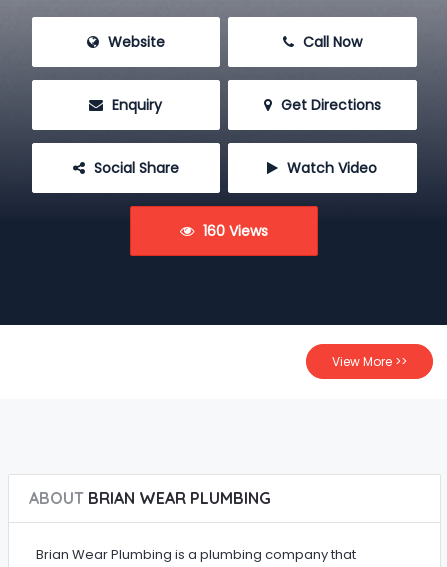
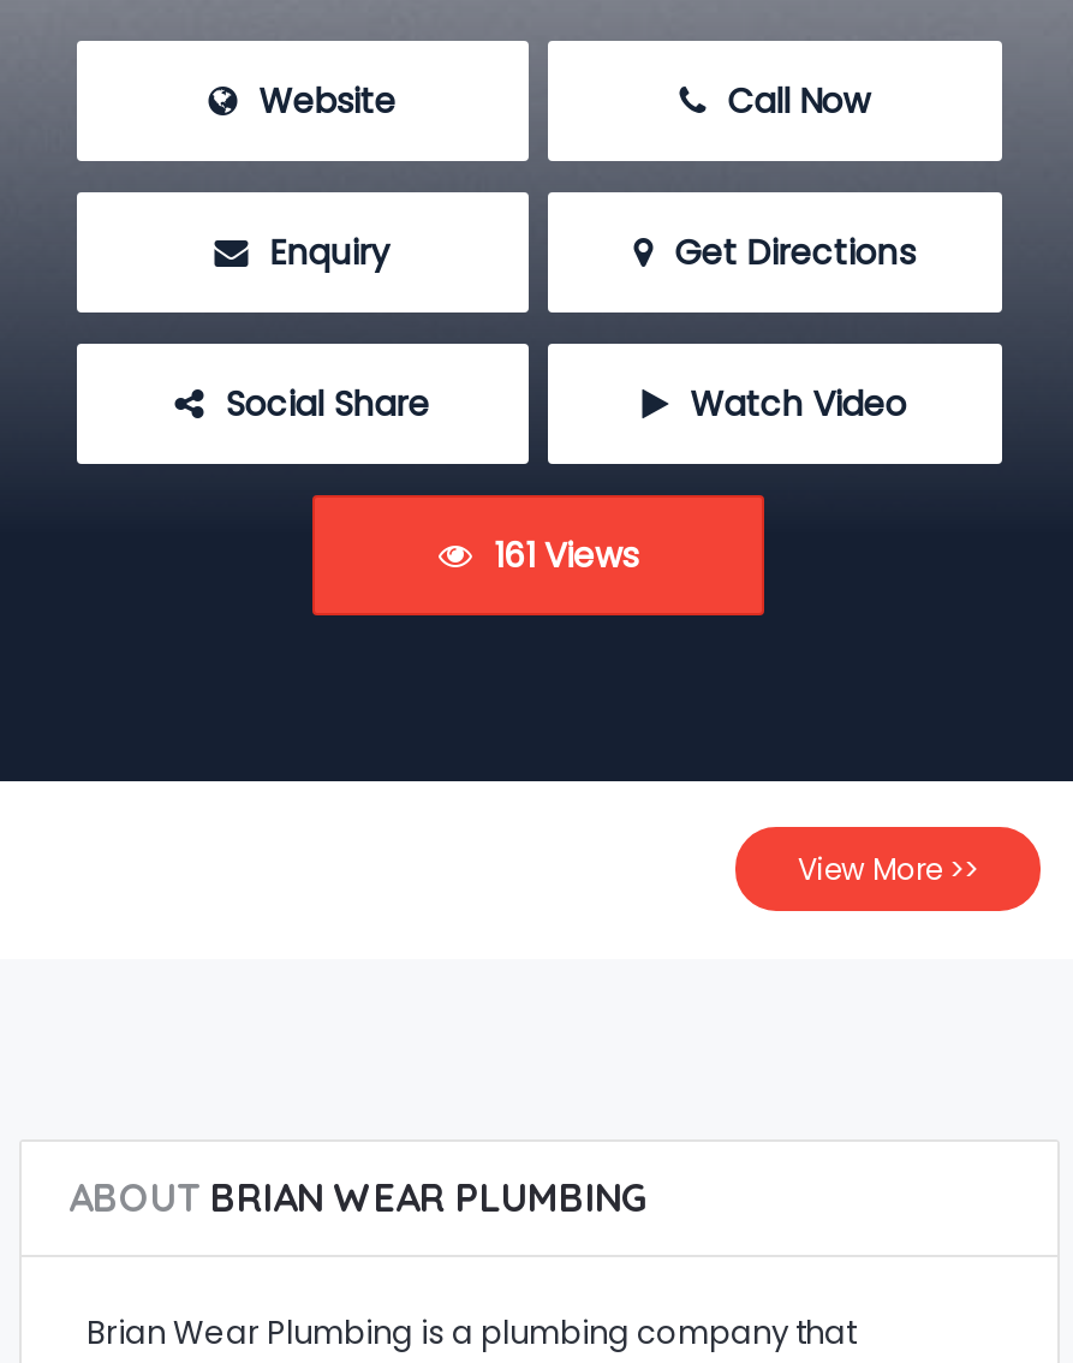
[199,221,268,241] 160 Views -> [484,531,638,579] 161 Views

